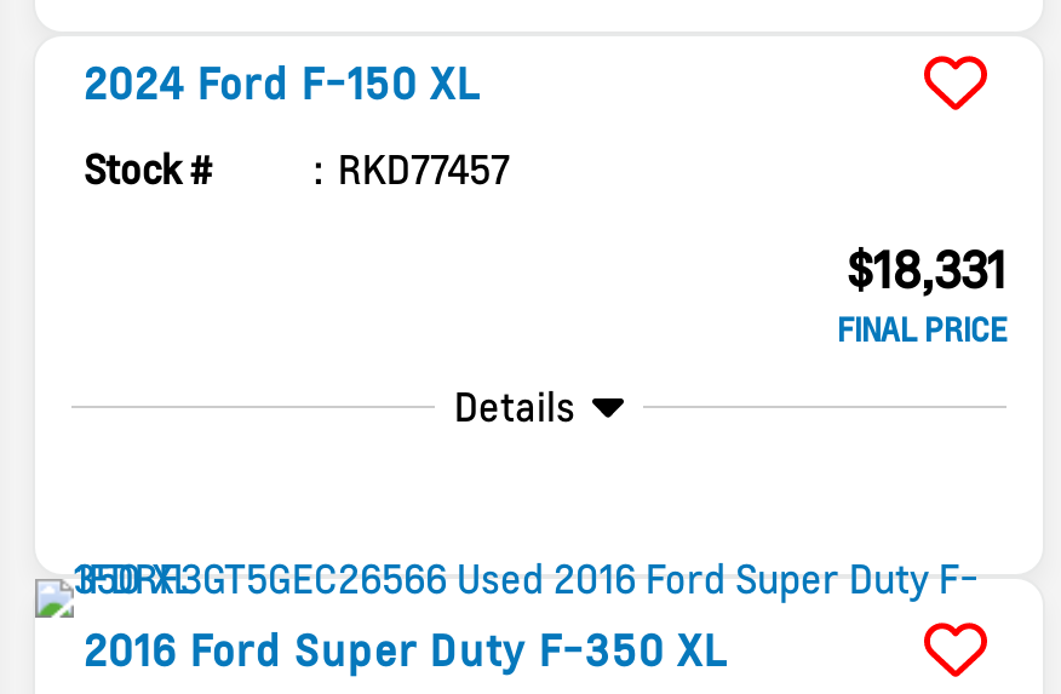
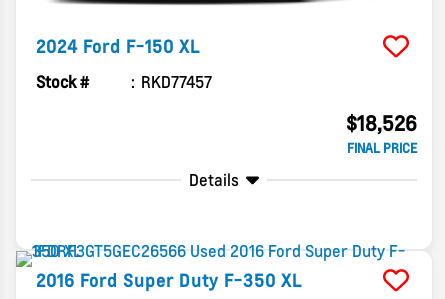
[847,238,1006,304] $18,331 -> [346,110,417,137] $18,526

